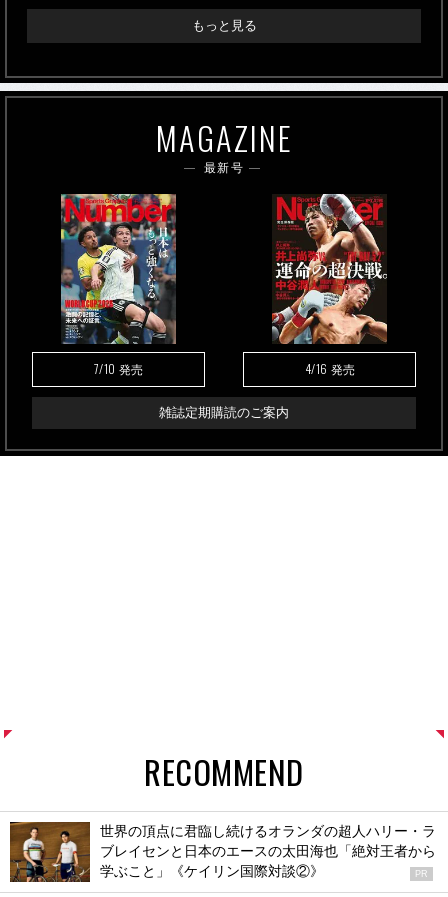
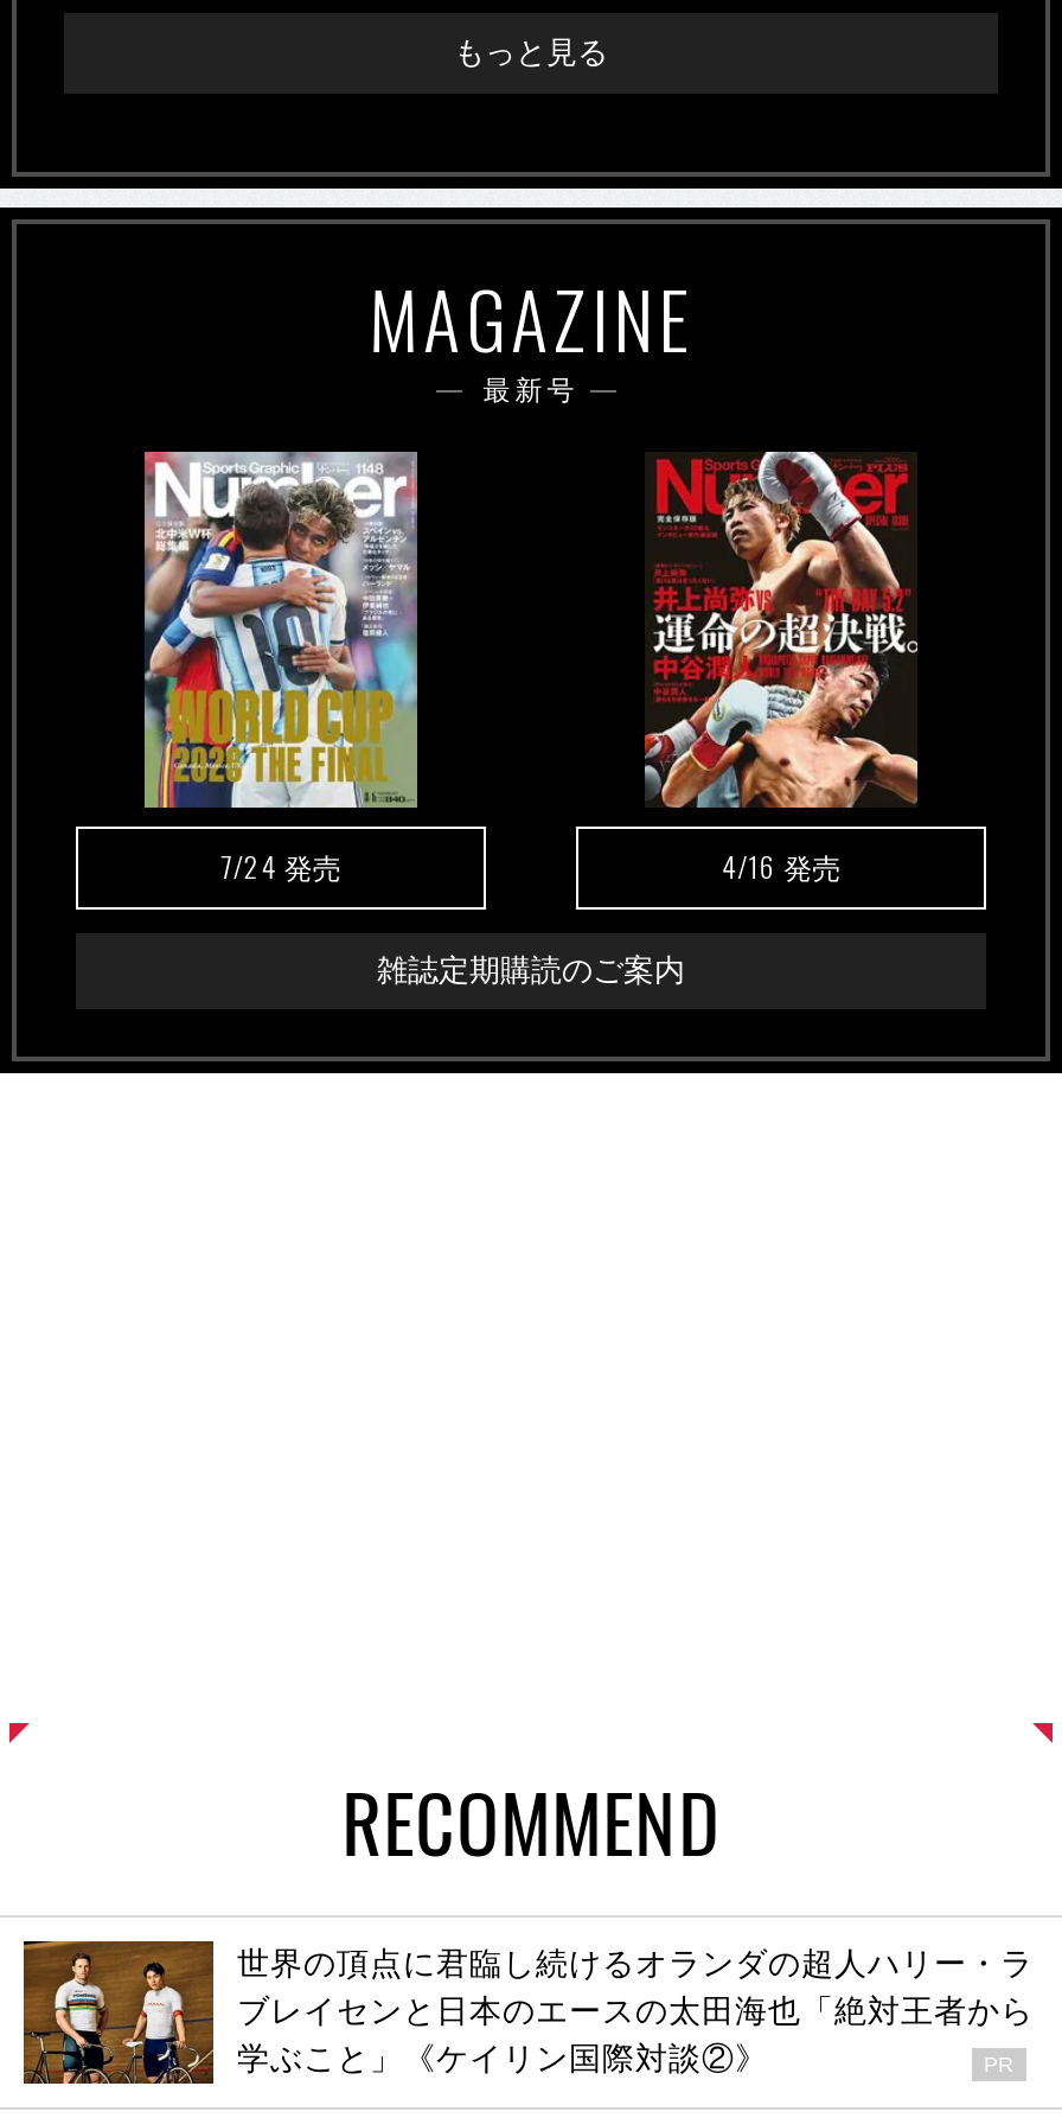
[61,193,176,376] [image] | 7/10発売 -> [142,449,420,885] [image] | 7/24発売

